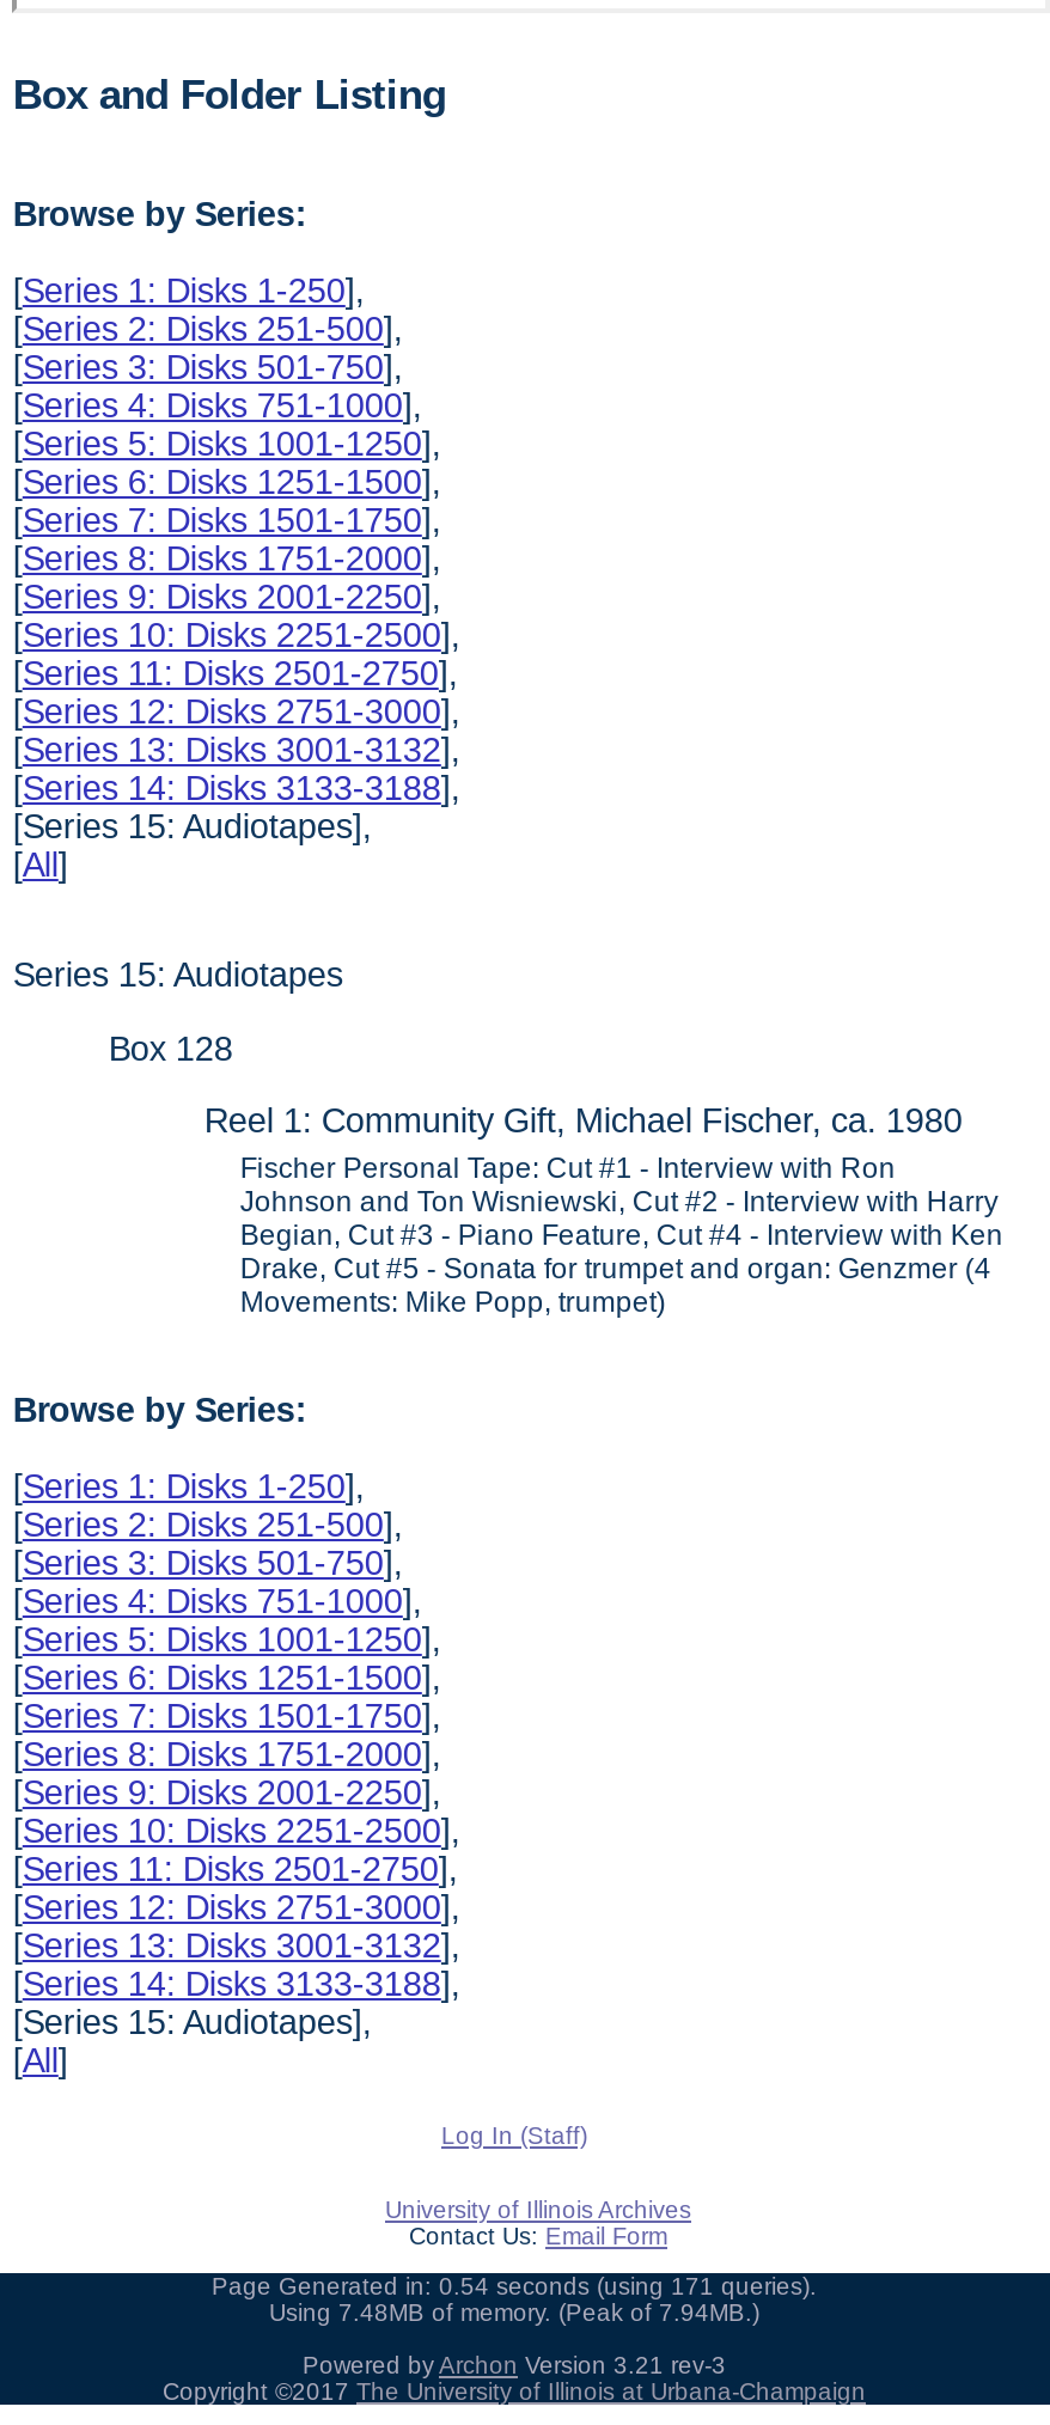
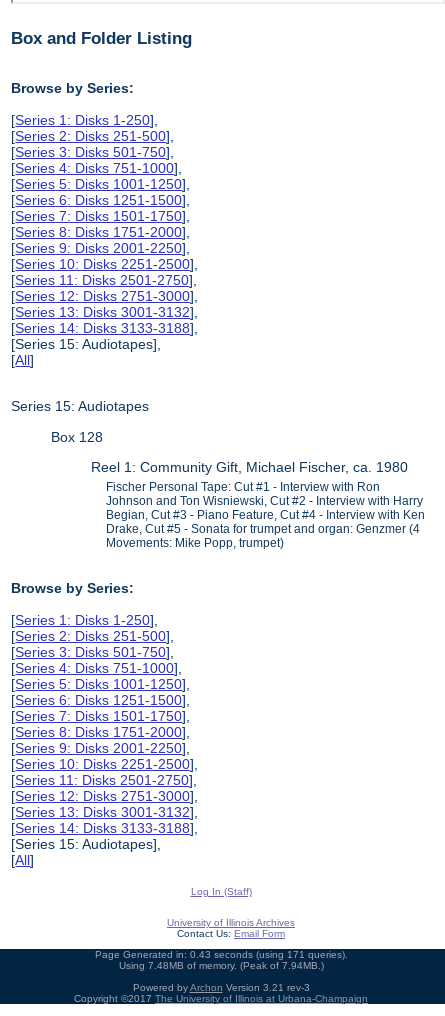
[212,2272,817,2298] Page Generated in: 0.54 seconds (using 171 queries). -> [94,948,347,959] Page Generated in: 0.43 seconds (using 171 queries).

